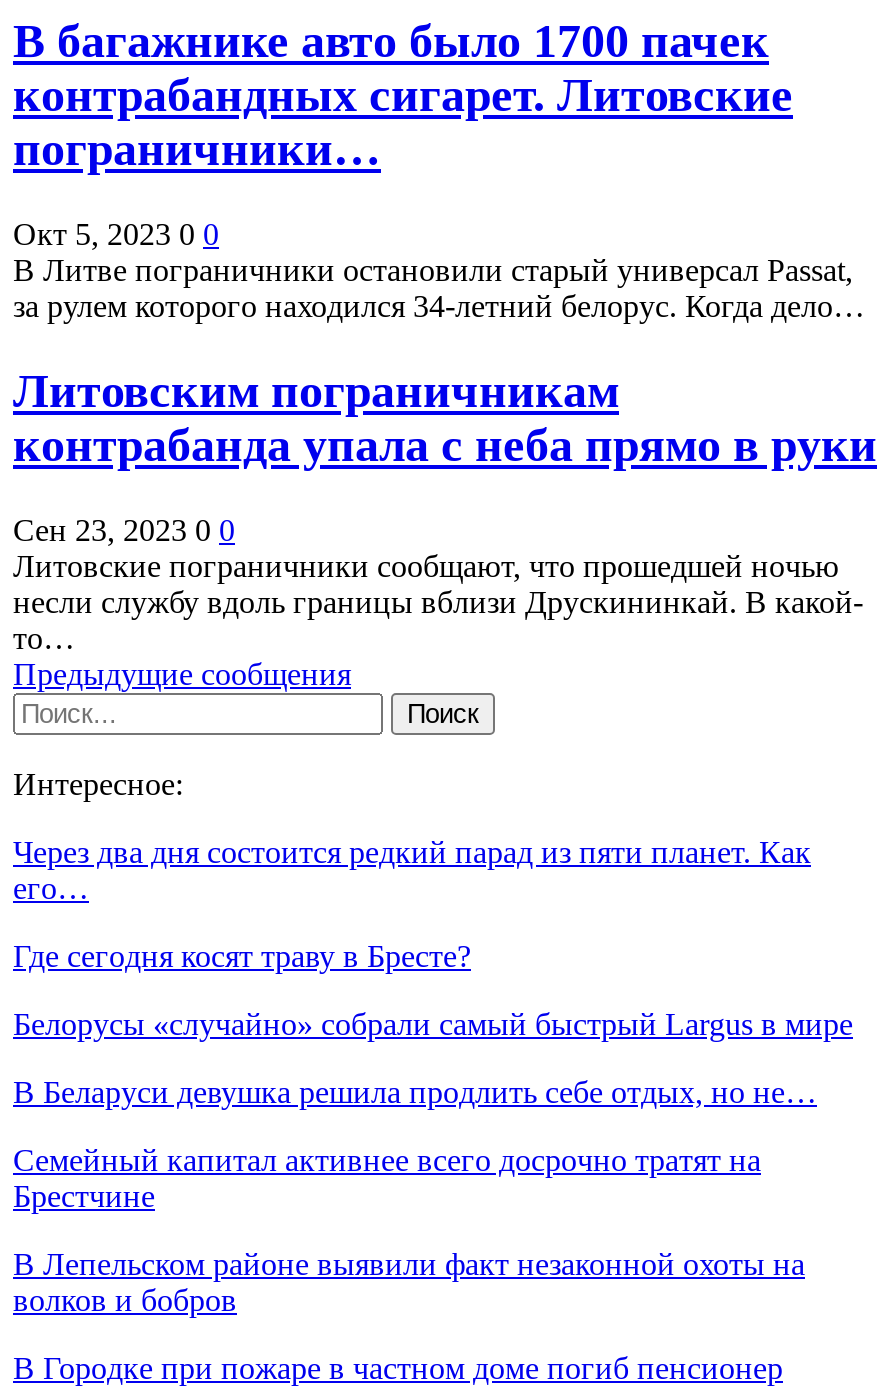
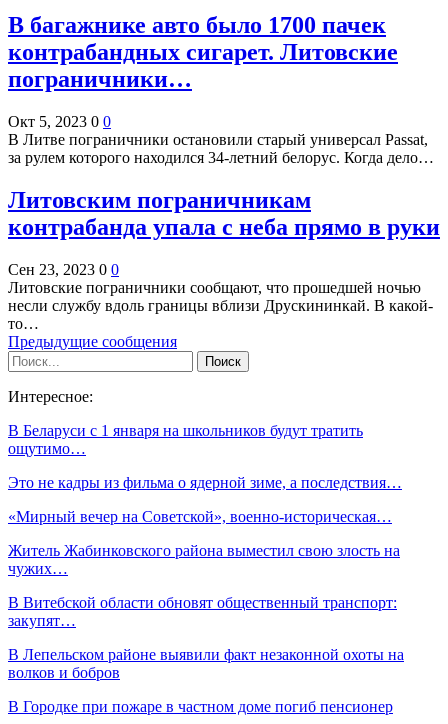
[13,835,811,905] Через два дня состоится редкий парад из пяти планет. Как | его… -> [8,422,363,457] В Беларуси с 1 января на школьников будут тратить | ощутимо…
[13,939,471,973] Где сегодня косят траву в Бресте? -> [8,474,402,491] Это не кадры из фильма о ядерной зиме, а последствия…
[13,1007,853,1041] Белорусы «случайно» собрали самый быстрый Largus в мире -> [8,508,392,525] «Мирный вечер на Советской», военно-историческая…
[13,1075,817,1109] В Беларуси девушка решила продлить себе отдых, но не… -> [8,542,400,577] Житель Жабинковского района выместил свою злость на | чужих…
[13,1143,761,1213] Семейный капитал активнее всего досрочно тратят на | Брестчине -> [8,594,397,629] В Витебской области обновят общественный транспорт: | закупят…

